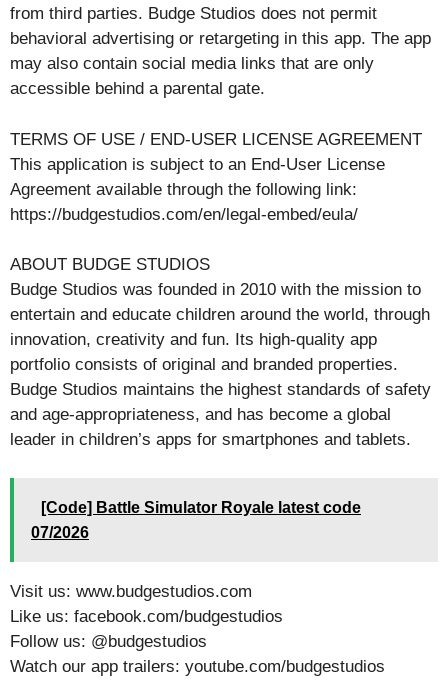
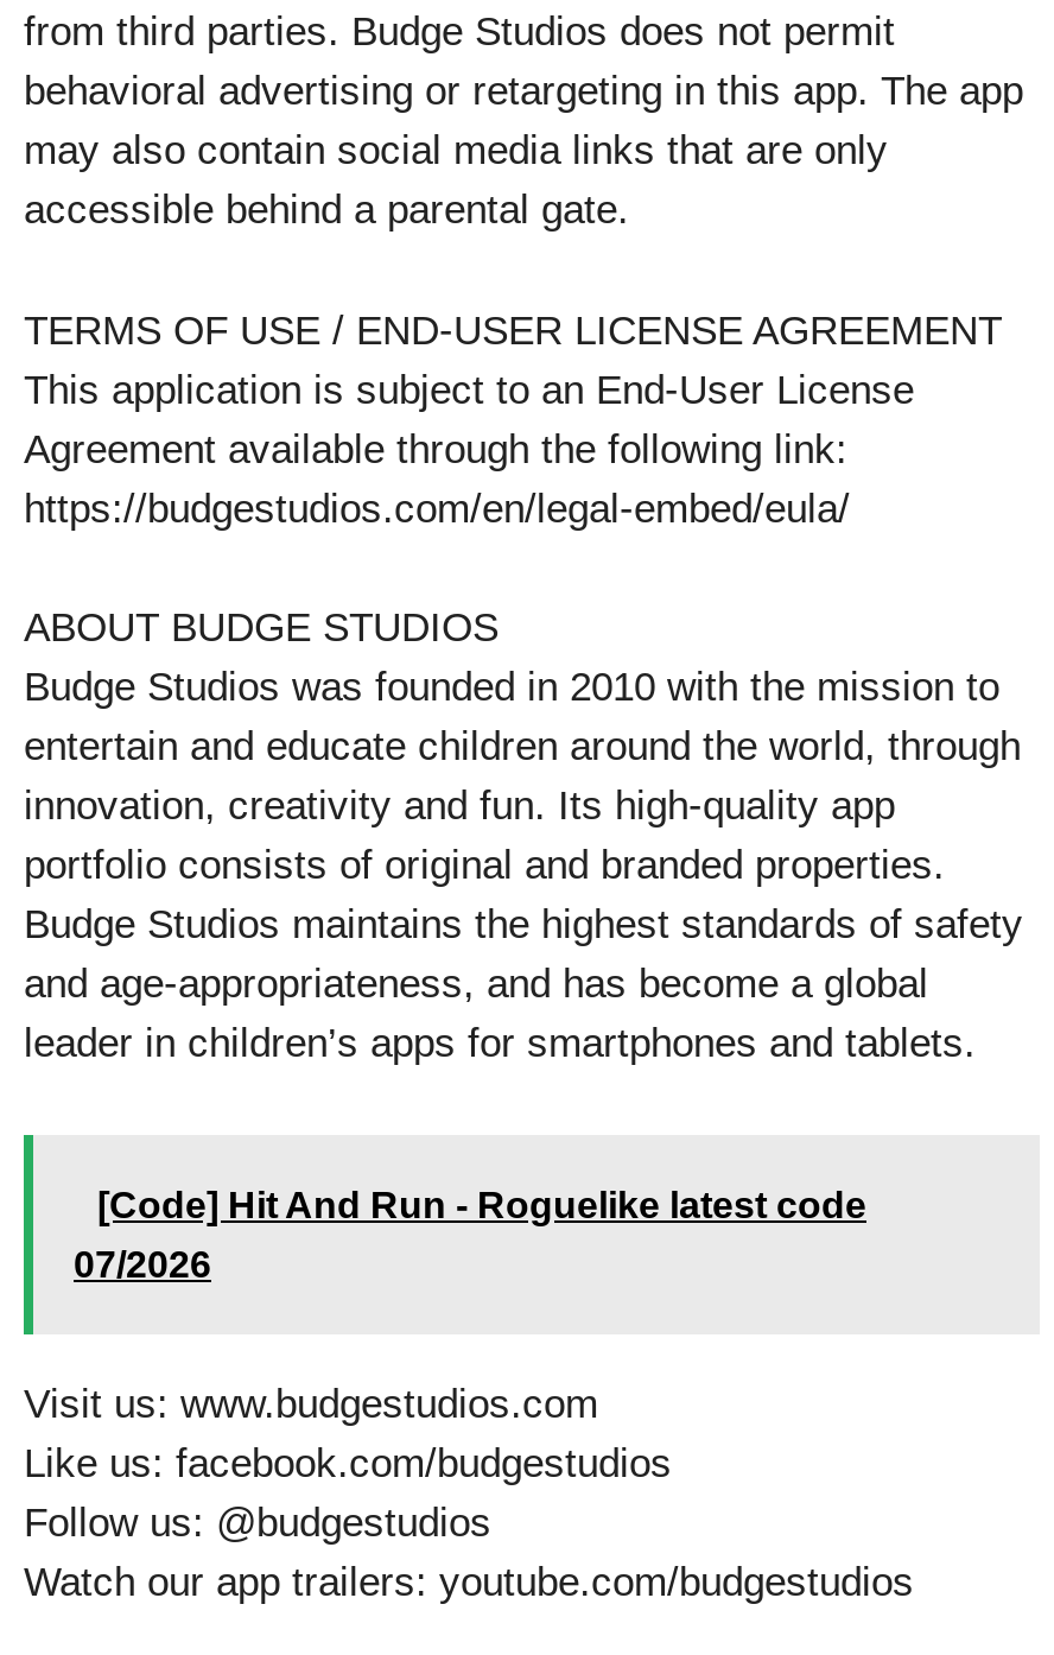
[41,498,361,515] [Code] Battle Simulator Royale latest code -> [97,1184,866,1224] [Code] Hit And Run - Roguelike latest code

